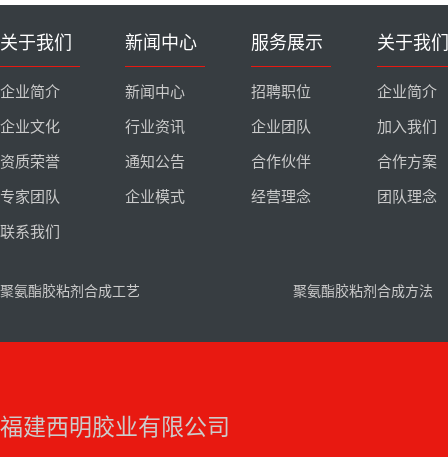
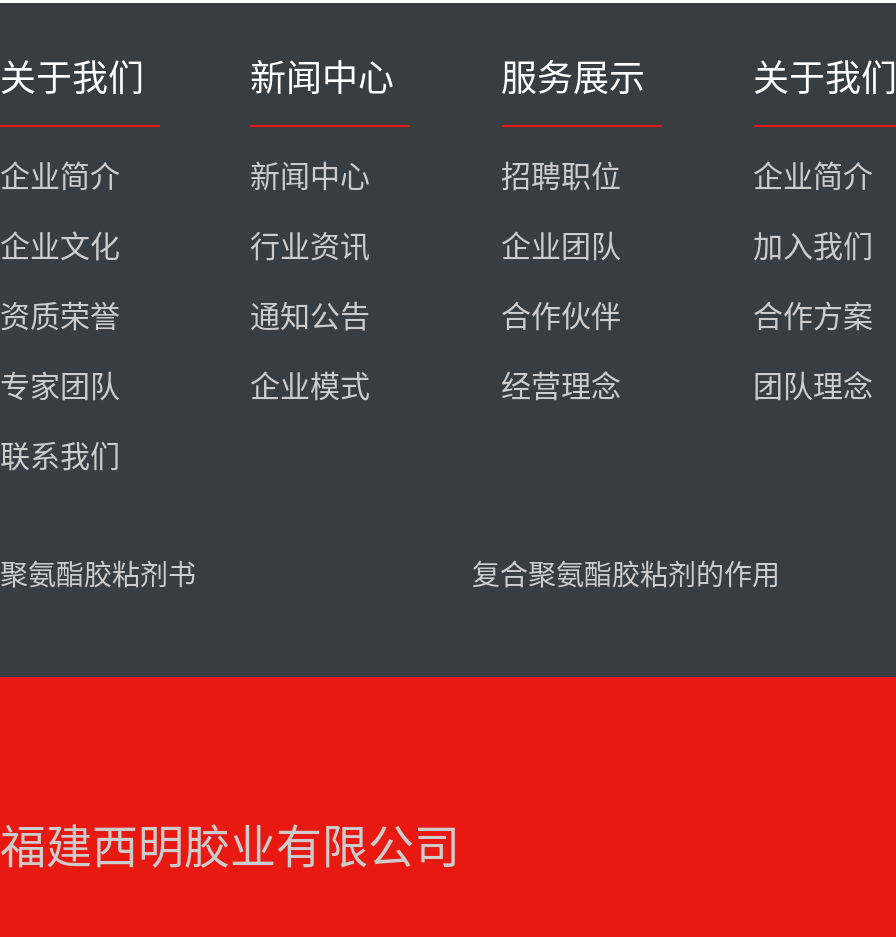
[0,283,433,299] 聚氨酯胶粘剂合成工艺 | 聚氨酯胶粘剂合成方法 -> [0,559,780,591] 聚氨酯胶粘剂书 | 复合聚氨酯胶粘剂的作用

